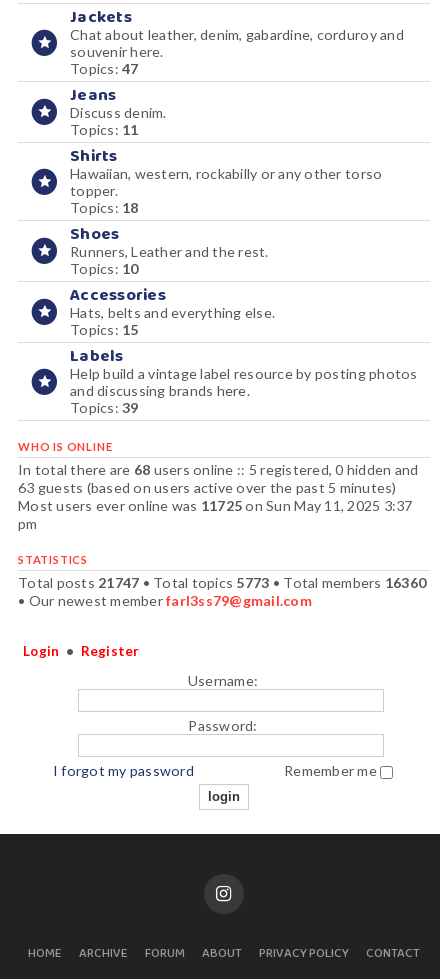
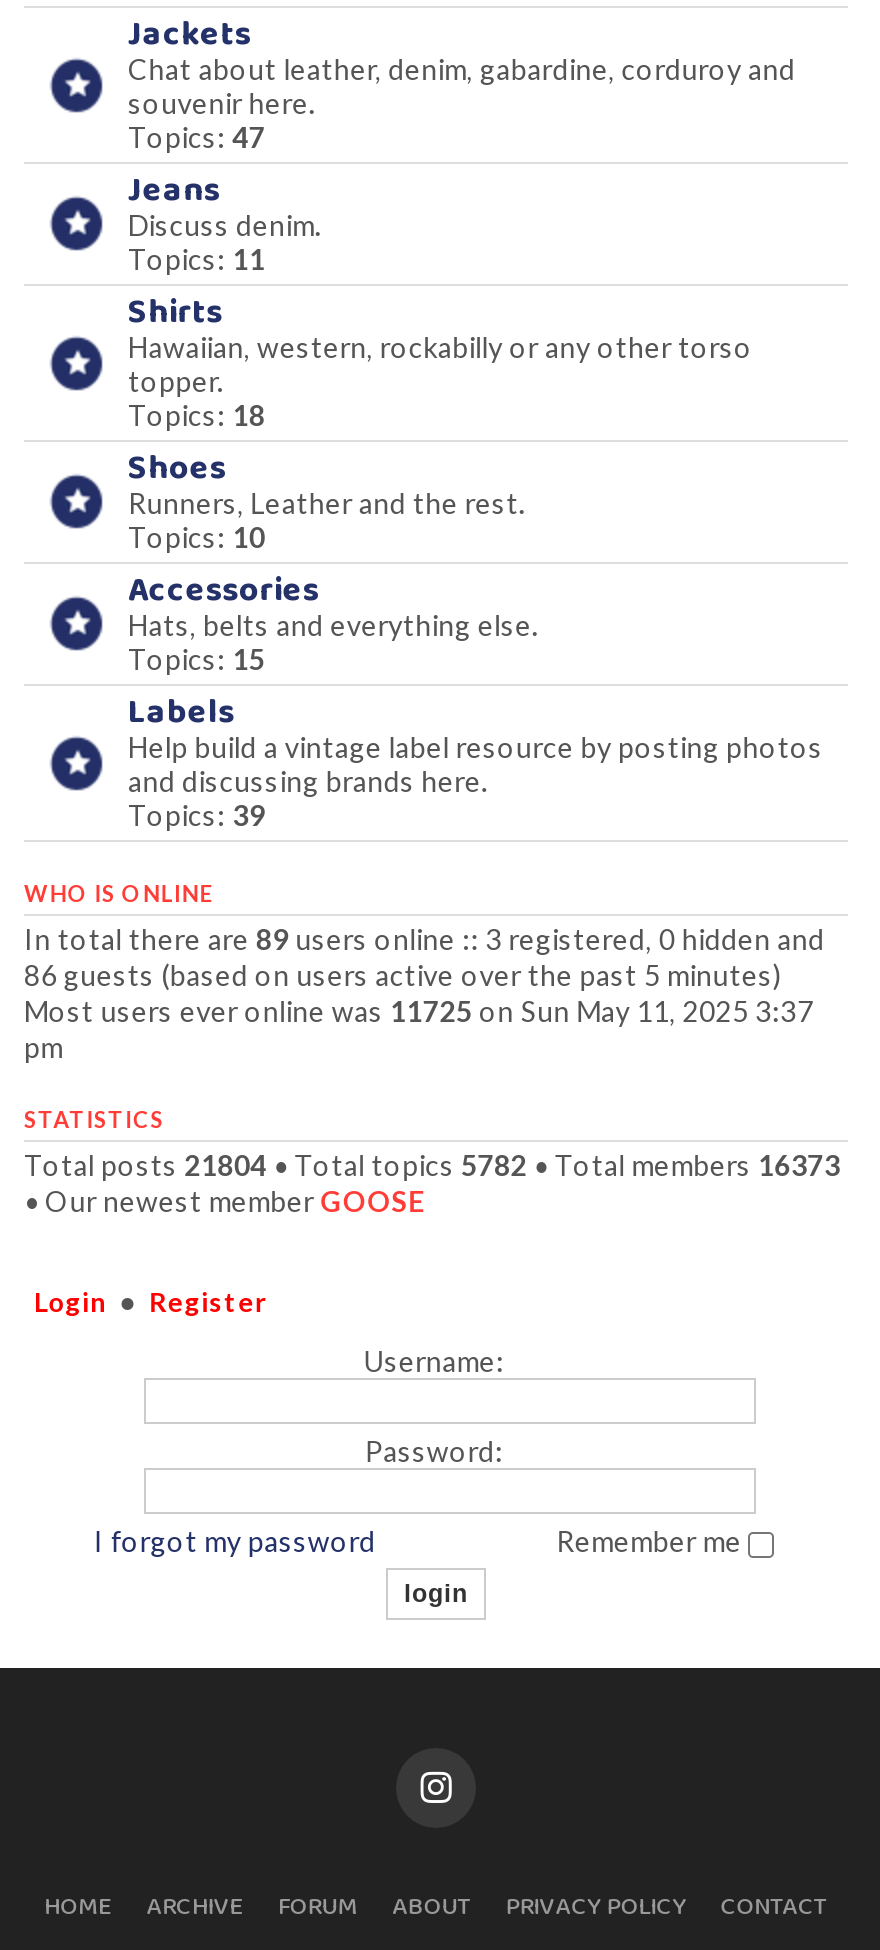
[18,461,418,478] In total there are 68 users online :: 5 registered, 0 hidden and -> [24,922,825,956] In total there are 89 users online :: 3 registered, 0 hidden and
[18,479,397,496] 63 guests (based on users active over the past 5 minutes) -> [24,958,781,992] 86 guests (based on users active over the past 5 minutes)
[18,574,426,591] Total posts 21747 • Total topics 5773 • Total members 16360 -> [24,1148,840,1182] Total posts 21804 • Total topics 5782 • Total members 16373
[18,592,312,609] • Our newest member farl3ss79@gmail.com -> [24,1184,425,1218] • Our newest member GOOSE

